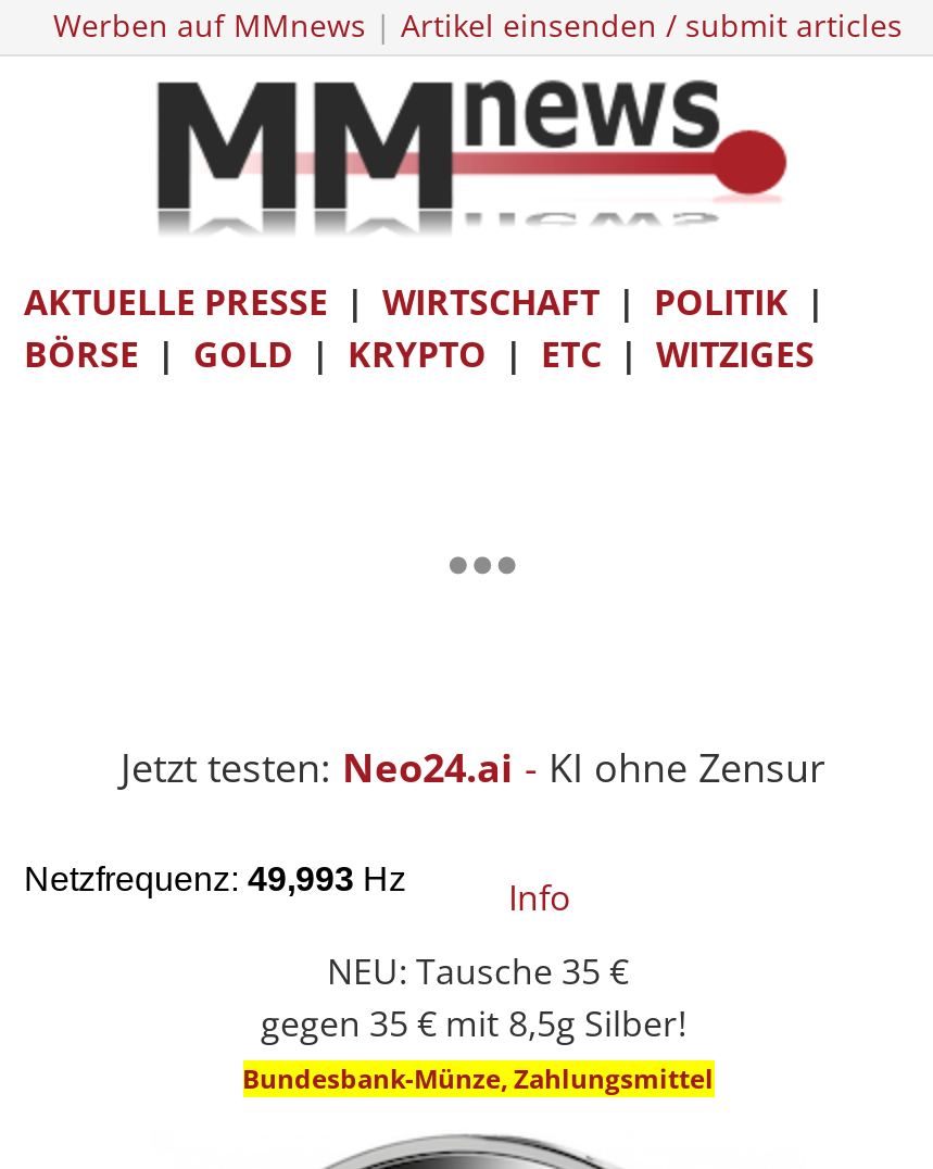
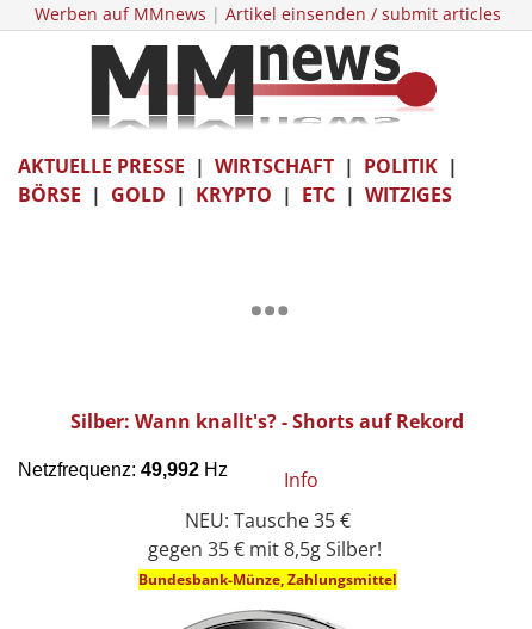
[121,741,835,793] Jetzt testen: Neo24.ai - KI ohne Zensur -> [70,408,464,434] Silber: Wann knallt's? - Shorts auf Rekord

